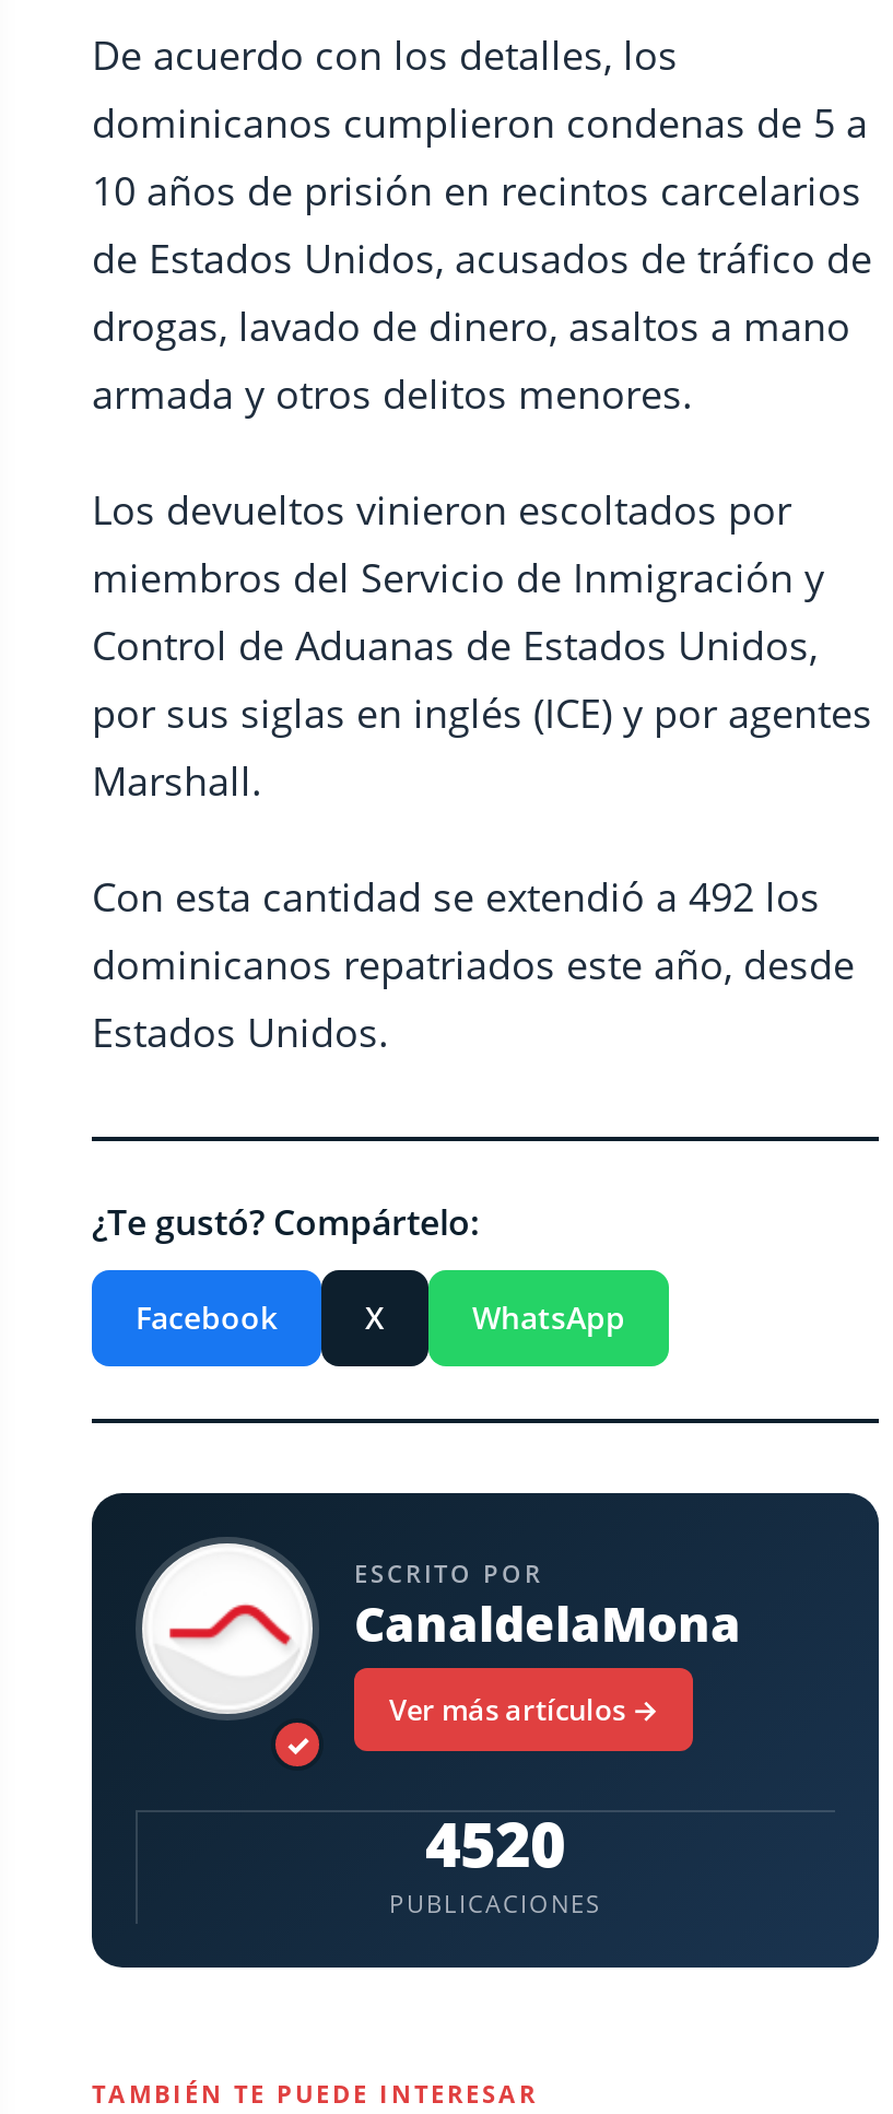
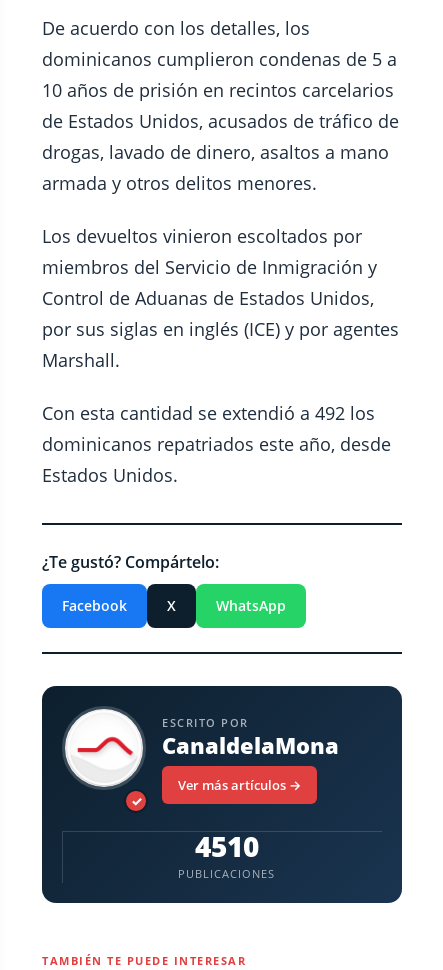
[425,1801,565,1884] 4520 -> [194,827,258,865] 4510

